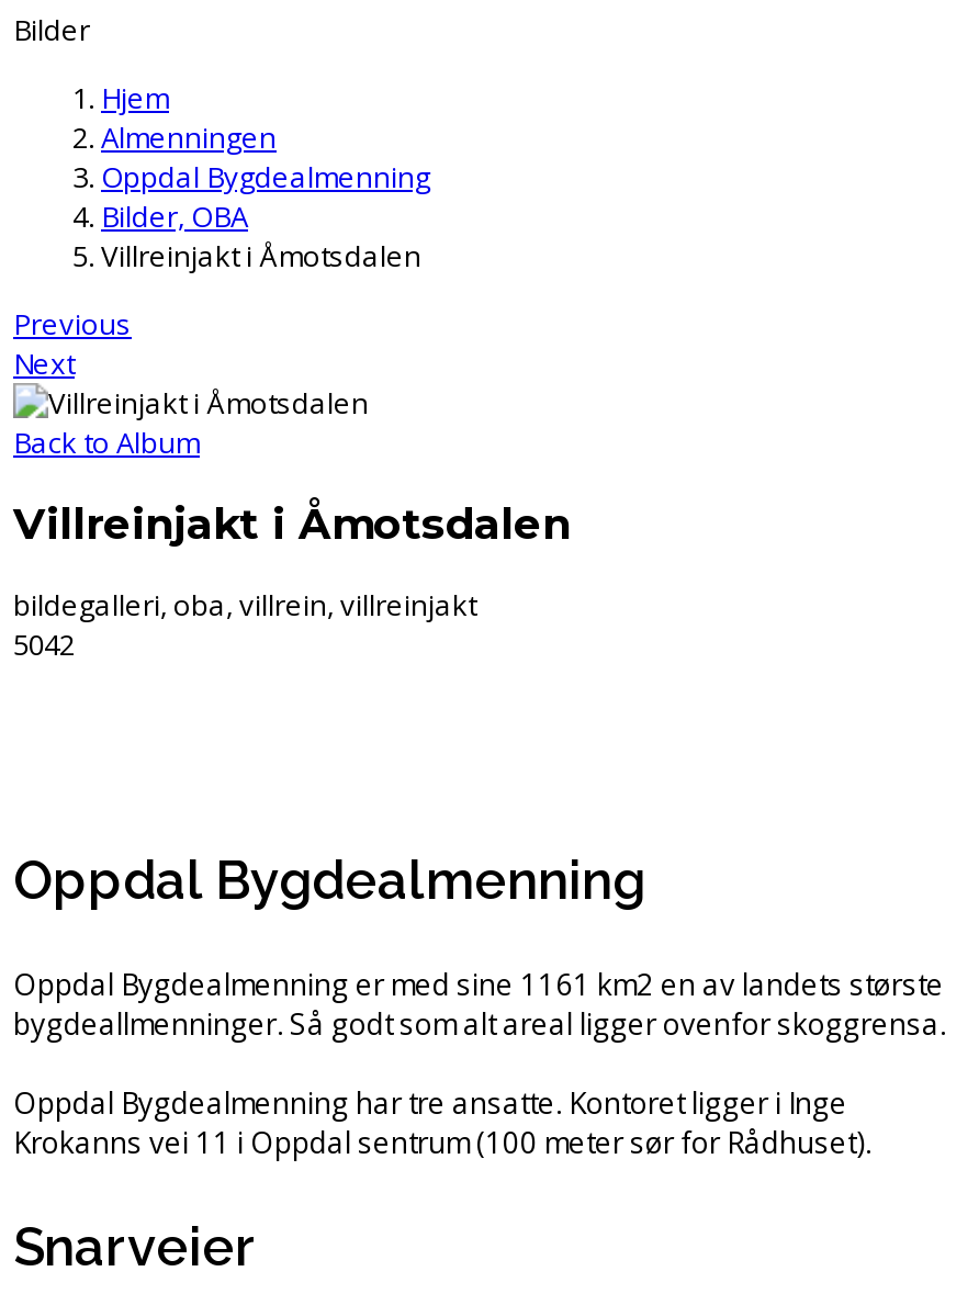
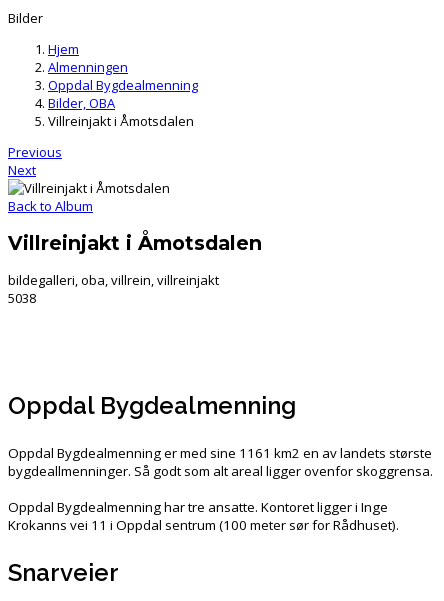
[13,625,75,664] 5042 -> [8,289,36,307] 5038

